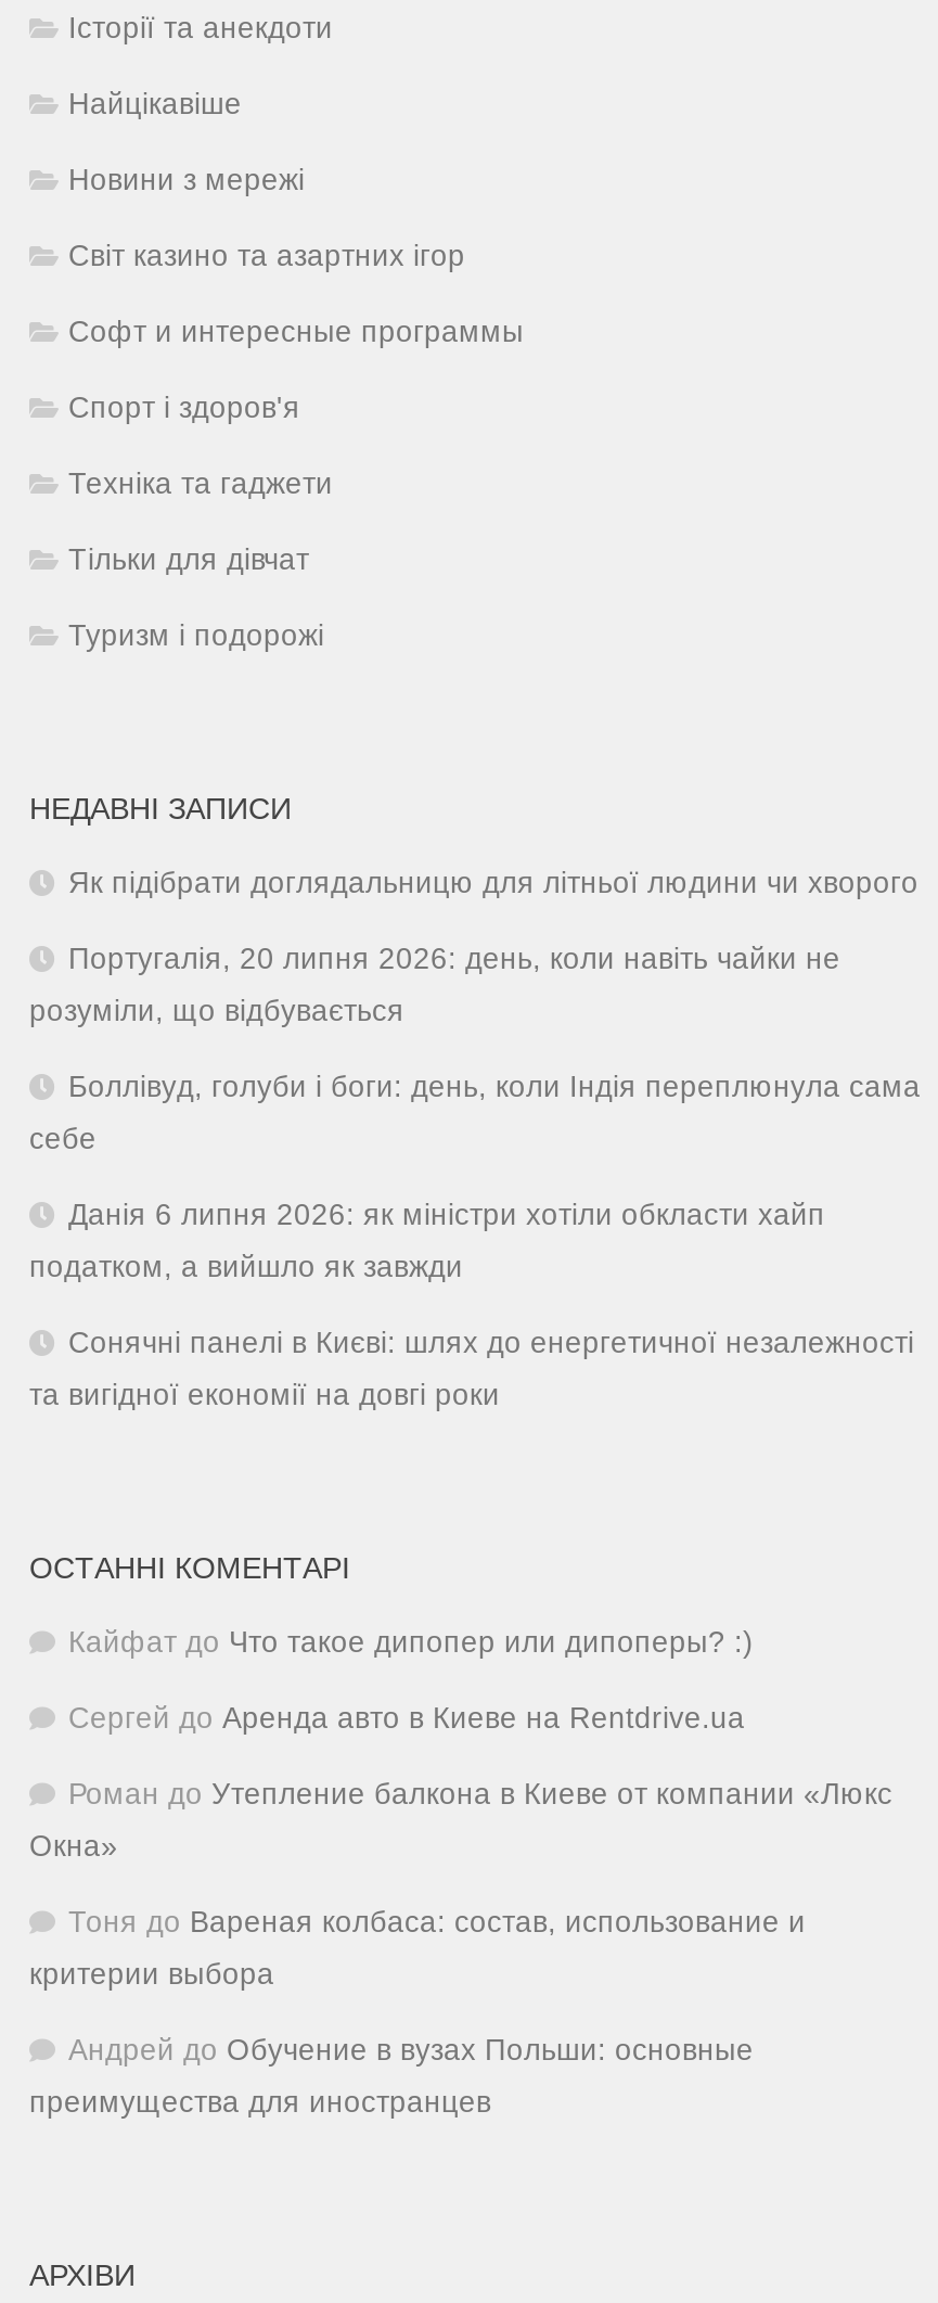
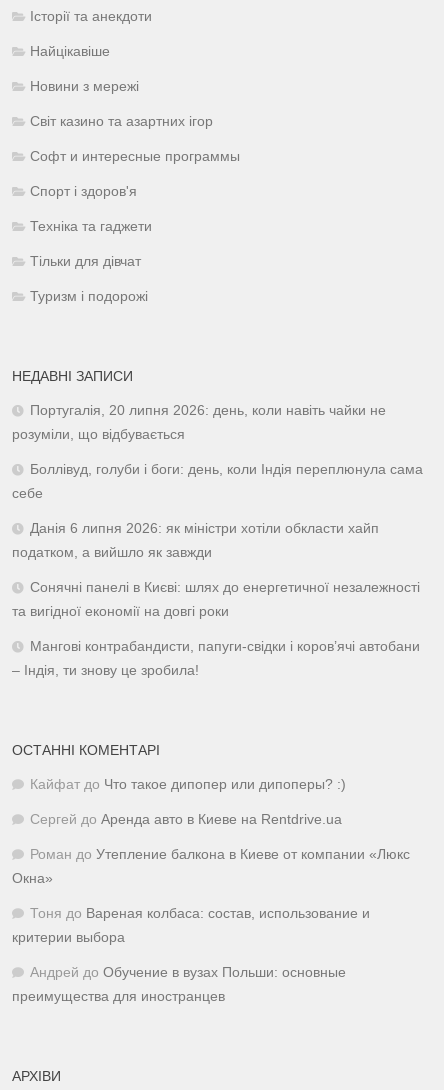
[68,866,918,899] Як підібрати доглядальницю для літньої людини чи хворого -> none
moved [29,942,921,1411] -> [12,403,423,619]: Португалія, 20 липня 2026: день, коли навіть чайки не | розуміли, що відбувається | Боллівуд, голуби і боги: день, коли Індія переплюнула сама | себе | Данія 6 липня 2026: як міністри хотіли обкласти хайп | податком, а вийшло як завжди | Сонячні панелі в Києві: шлях до енергетичної незалежності | та вигідної економії на довгі роки
none -> [12,639,420,678] Мангові контрабандисти, папуги-свідки і коров’ячі автобани | – Індія, ти знову це зробила!

